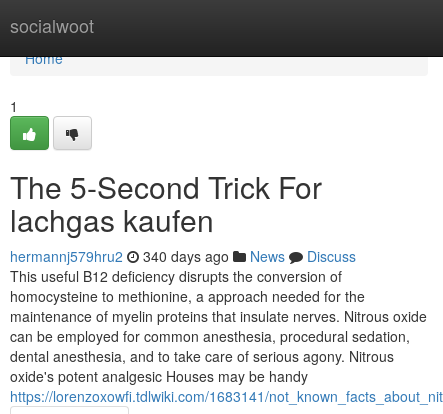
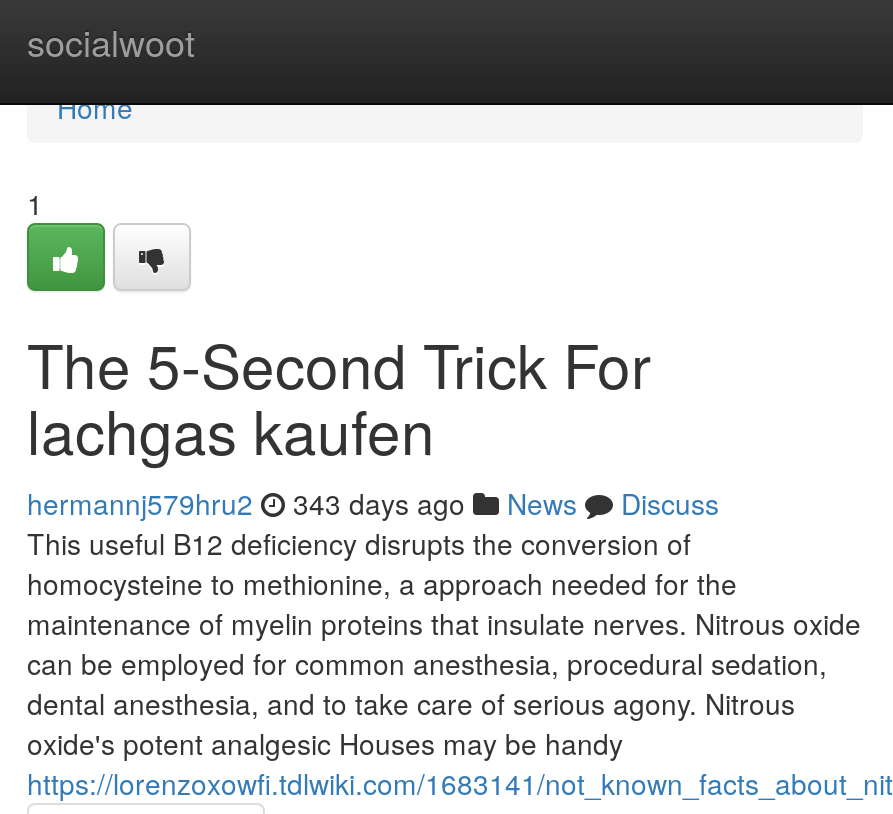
[10,246,356,266] hermannj579hru2 340 days ago News Discuss -> [27,483,719,523] hermannj579hru2 343 days ago News Discuss

